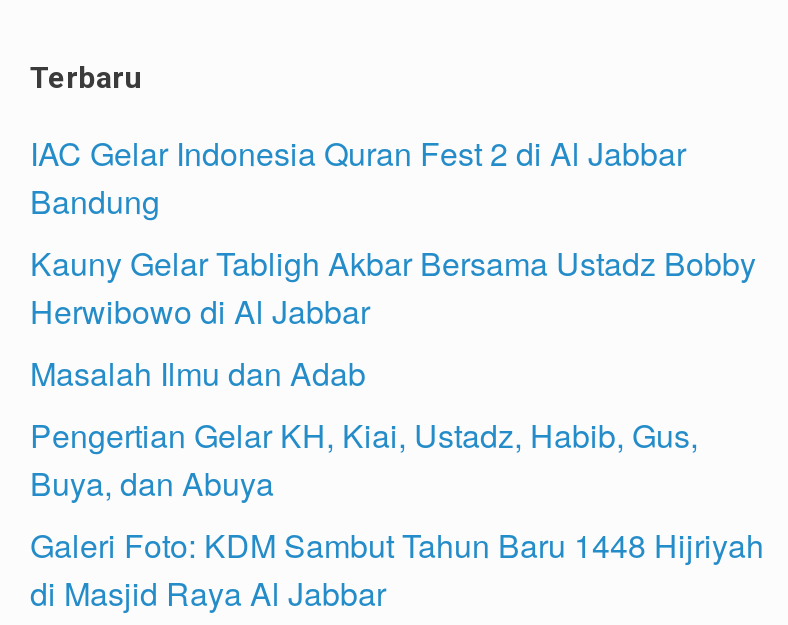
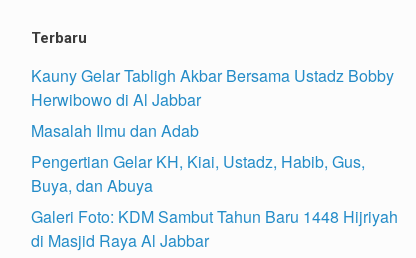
[30,130,686,224] IAC Gelar Indonesia Quran Fest 2 di Al Jabbar | Bandung -> none

